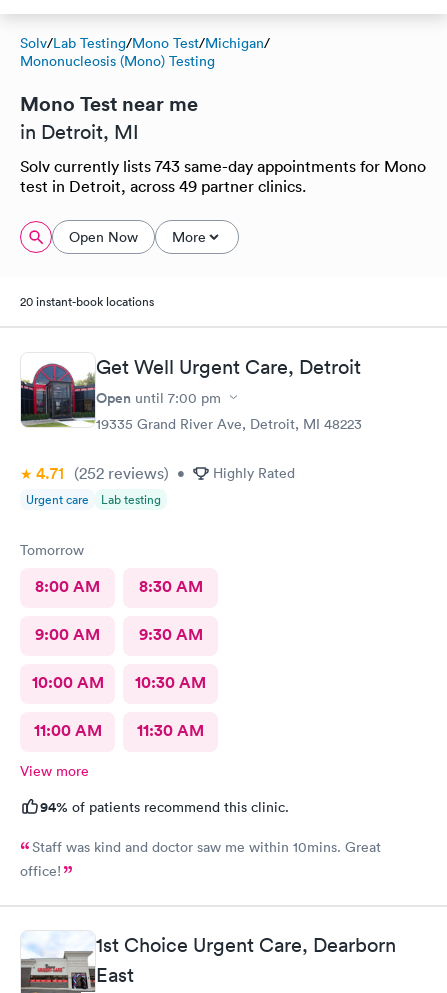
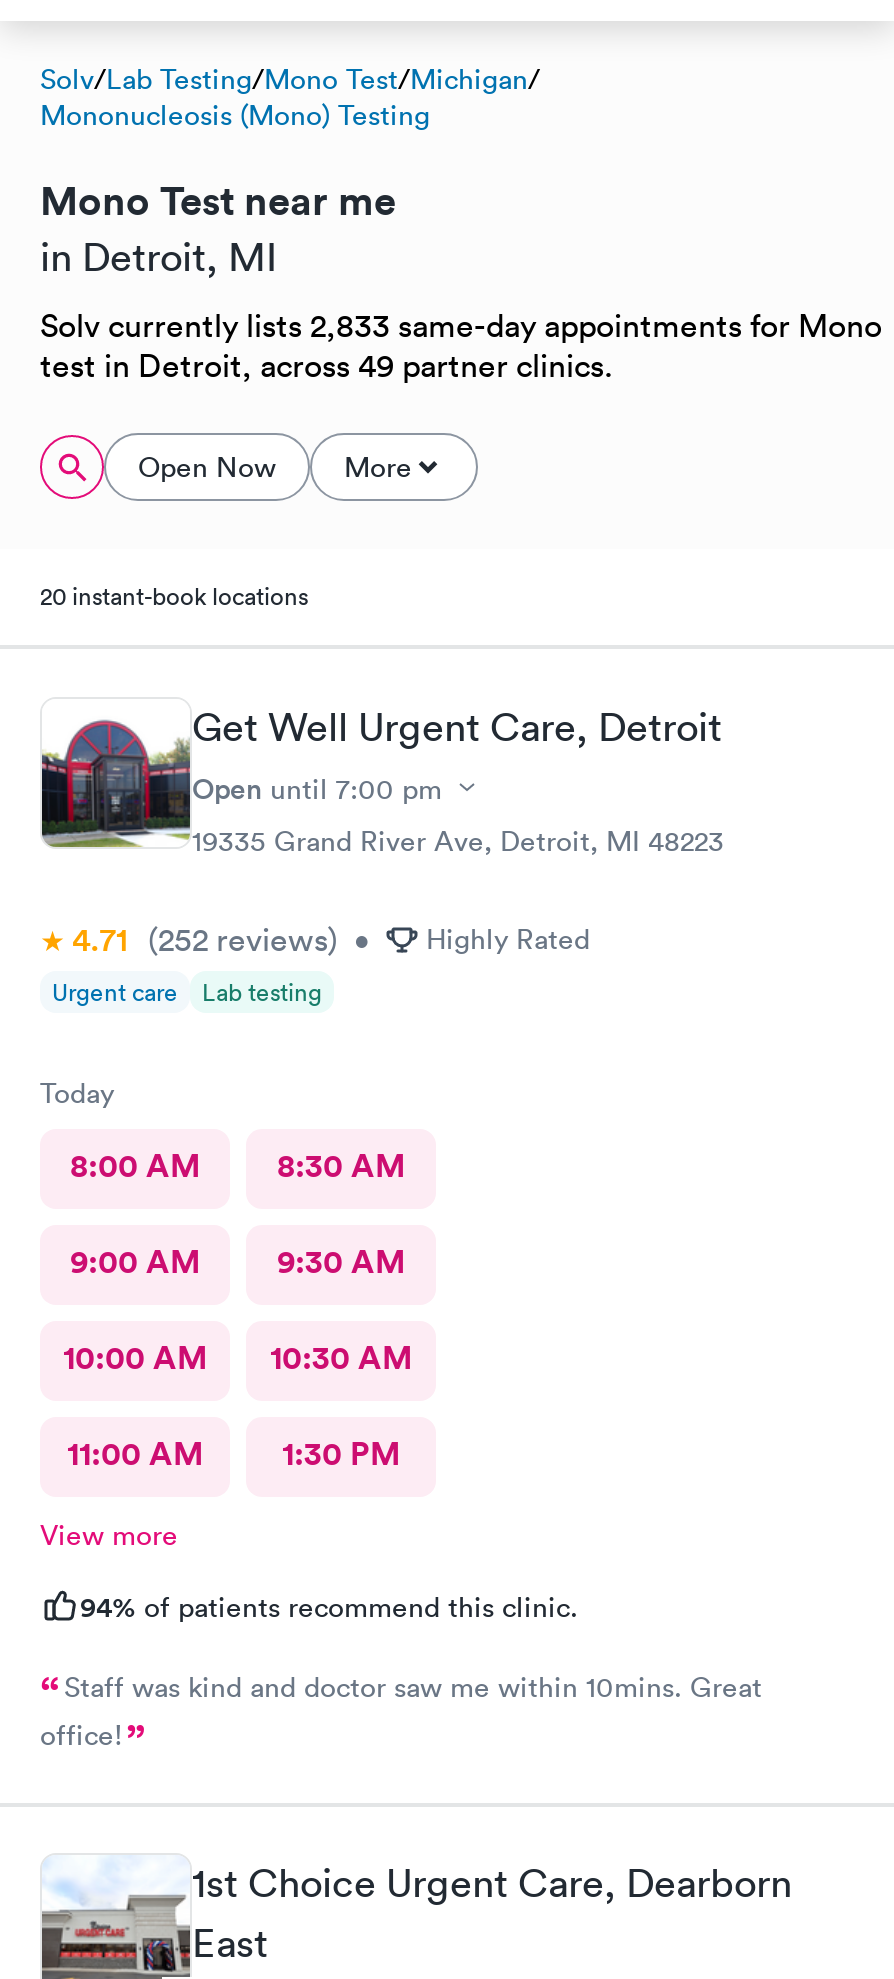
[20,156,426,176] Solv currently lists 743 same-day appointments for Mono -> [40,305,882,345] Solv currently lists 2,833 same-day appointments for Mono
[20,540,84,558] Tomorrow -> [40,1074,114,1110] Today
[33,719,204,740] 11:00 AM 11:30 AM -> [67,1432,400,1474] 11:00 AM 1:30 PM

